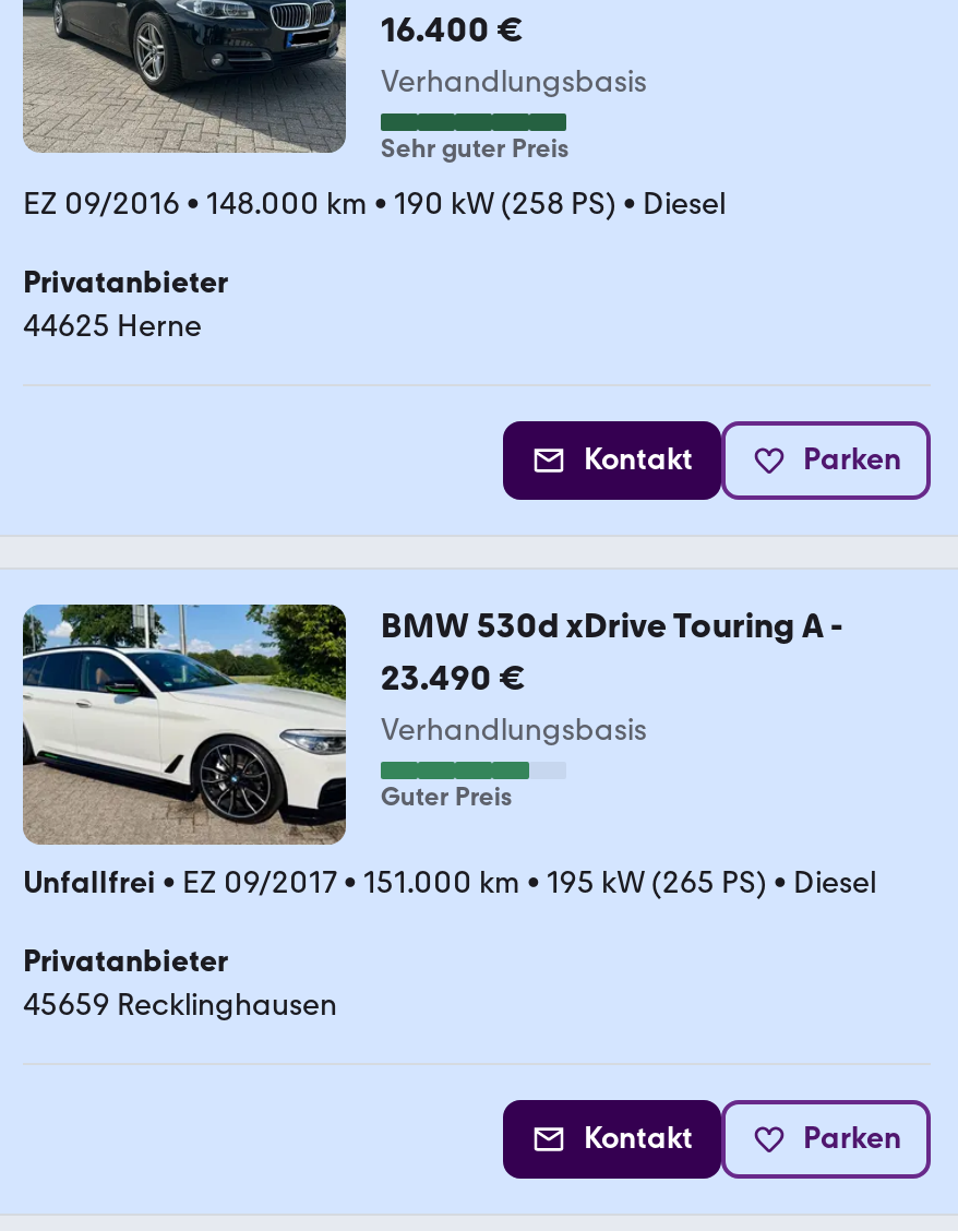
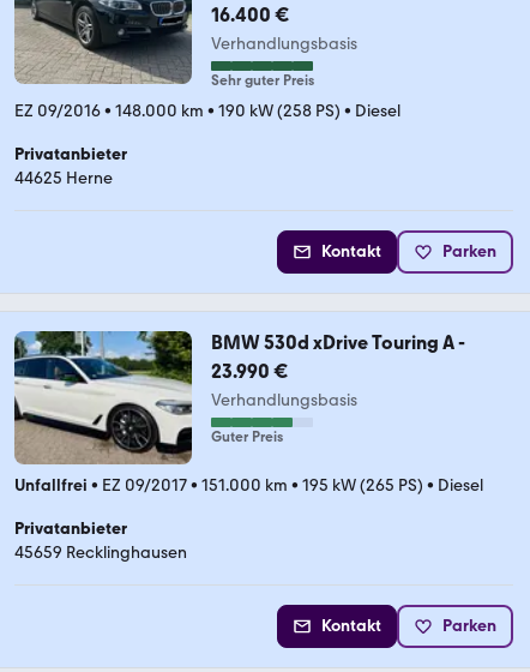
[380,656,524,697] 23.490 € -> [211,361,288,383] 23.990 €

